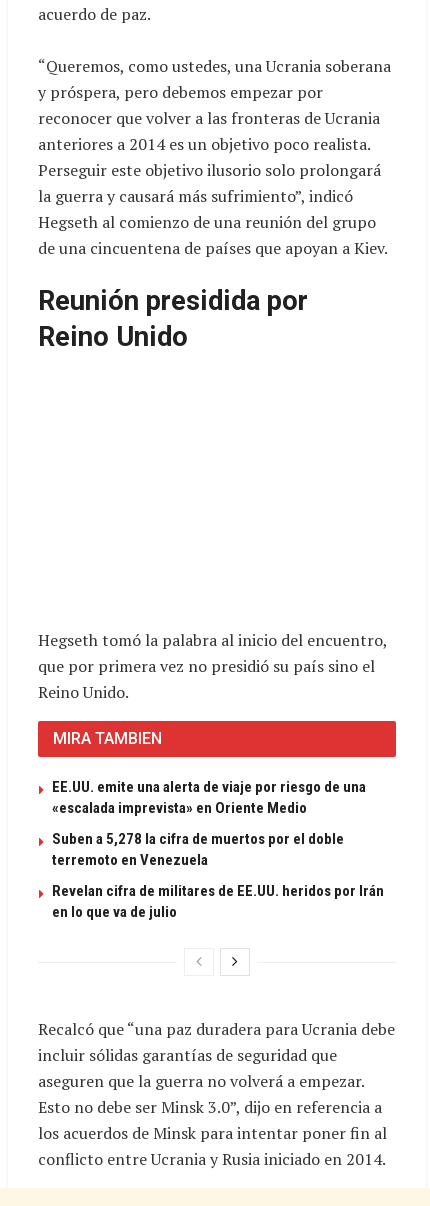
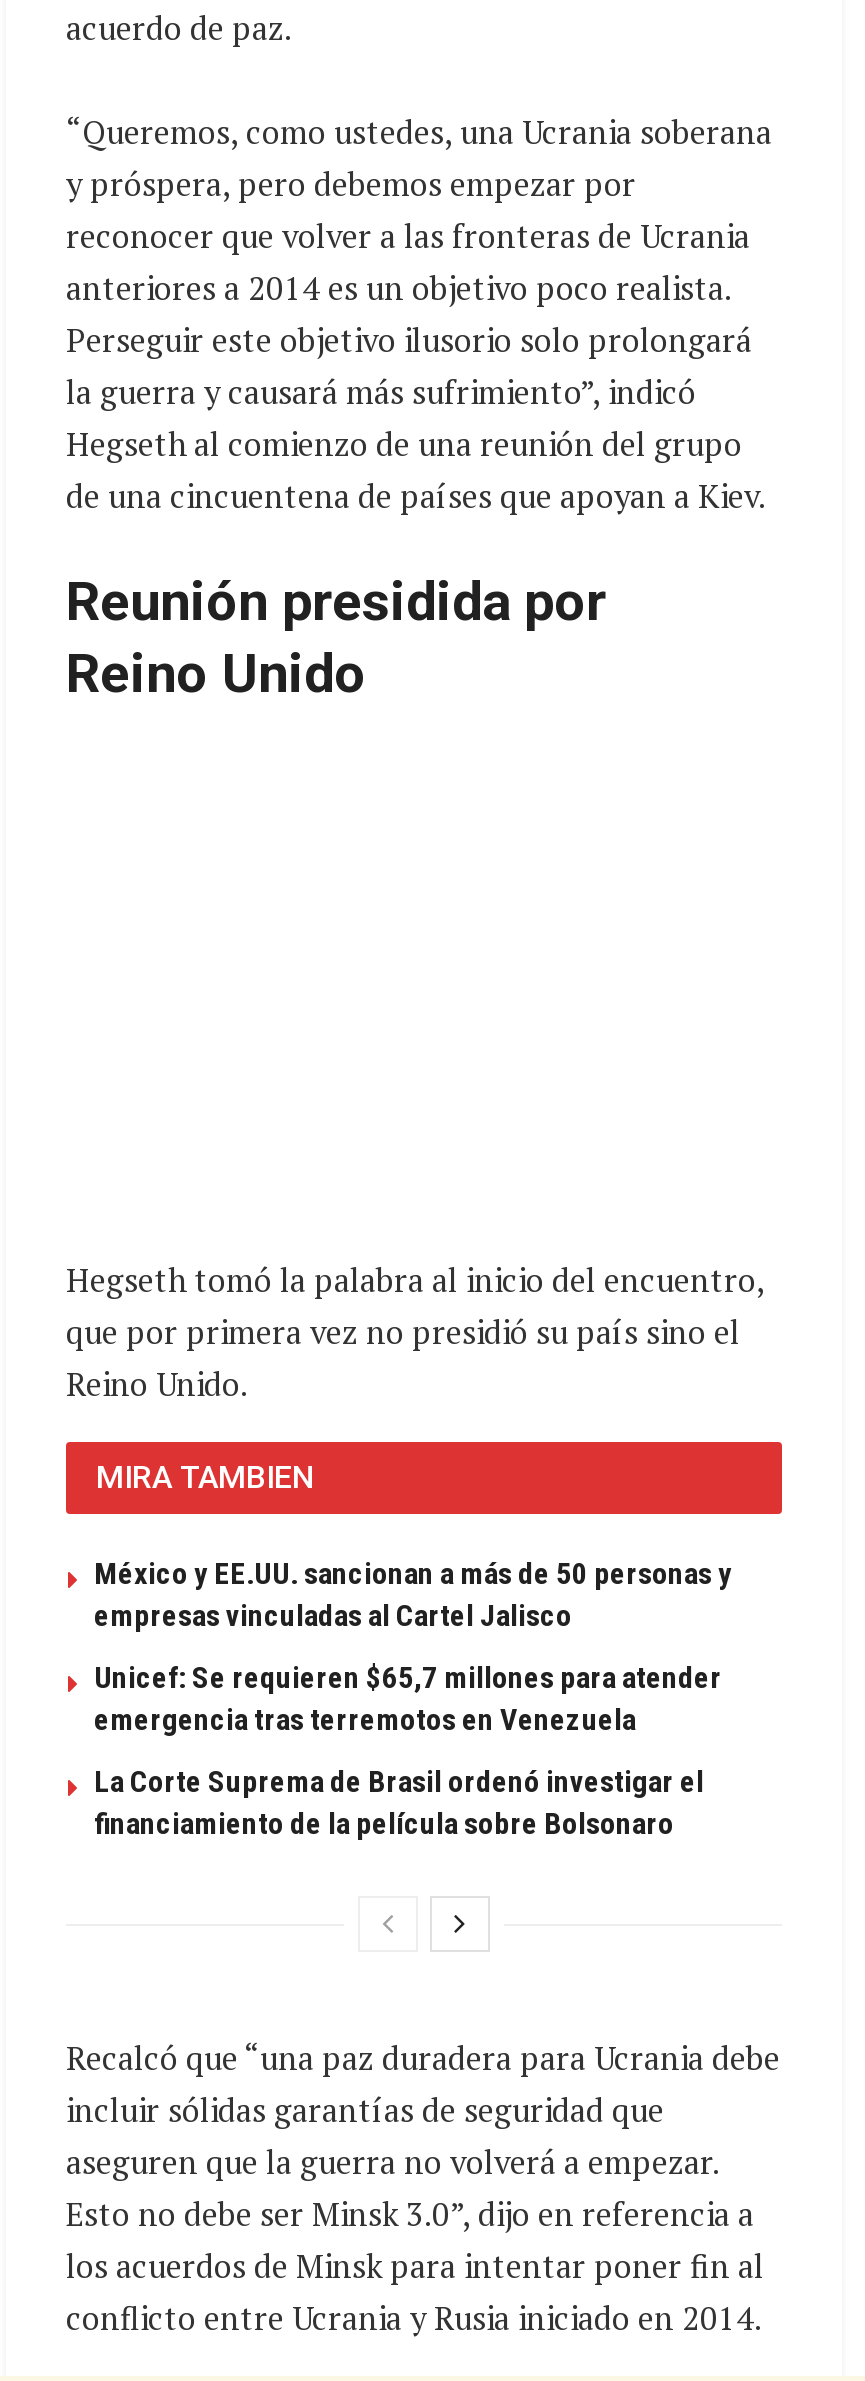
[52,778,366,817] EE.UU. emite una alerta de viaje por riesgo de una | «escalada imprevista» en Oriente Medio -> [94,1556,732,1634] México y EE.UU. sancionan a más de 50 personas y | empresas vinculadas al Cartel Jalisco
[52,830,344,869] Suben a 5,278 la cifra de muertos por el doble | terremoto en Venezuela -> [94,1660,722,1738] Unicef: Se requieren $65,7 millones para atender | emergencia tras terremotos en Venezuela
[52,882,384,921] Revelan cifra de militares de EE.UU. heridos por Irán | en lo que va de julio -> [94,1764,704,1842] La Corte Suprema de Brasil ordenó investigar el | financiamiento de la película sobre Bolsonaro

